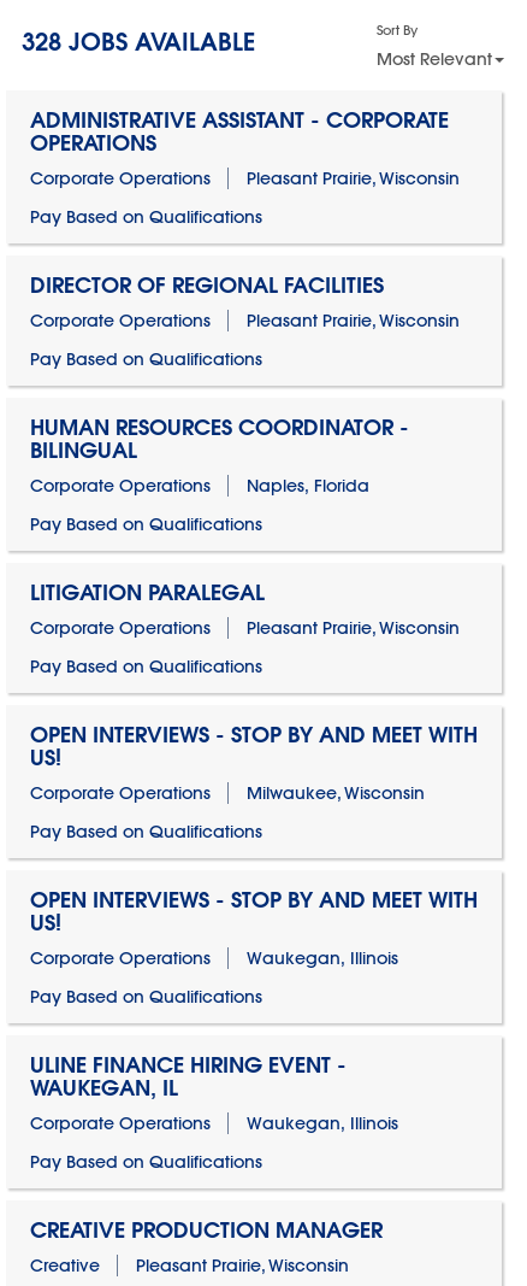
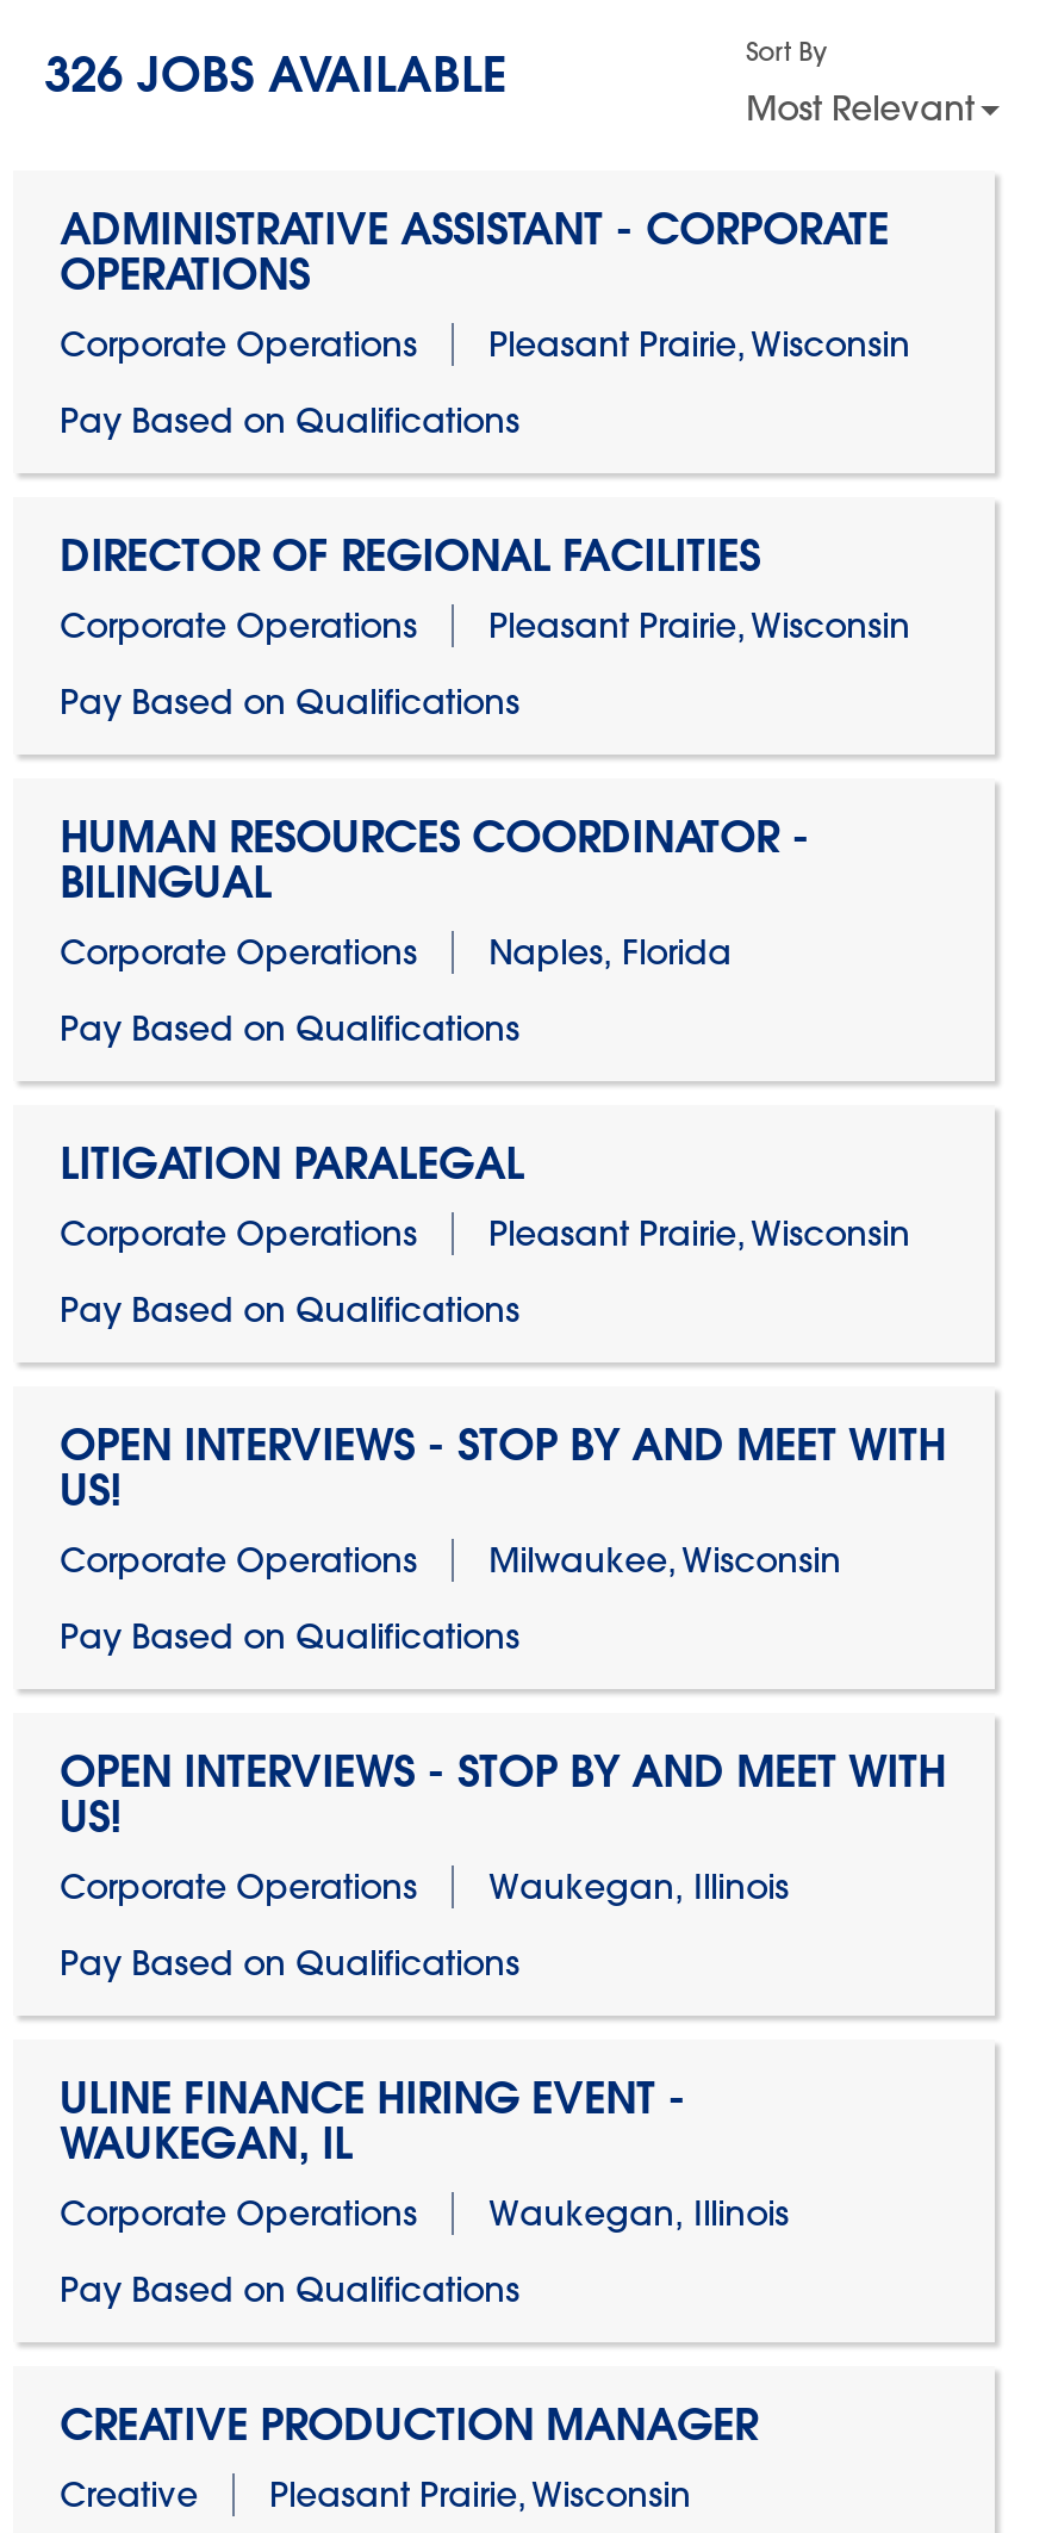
[22,25,255,57] 328 JOBS AVAILABLE -> [44,42,506,104] 326 JOBS AVAILABLE

